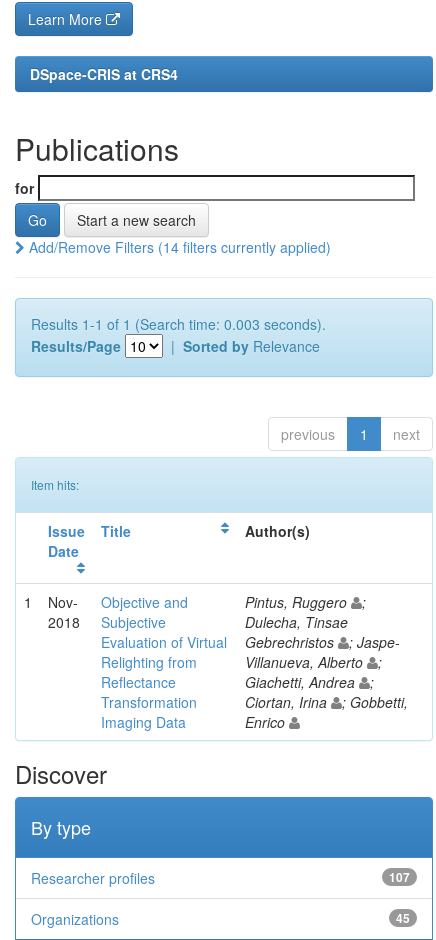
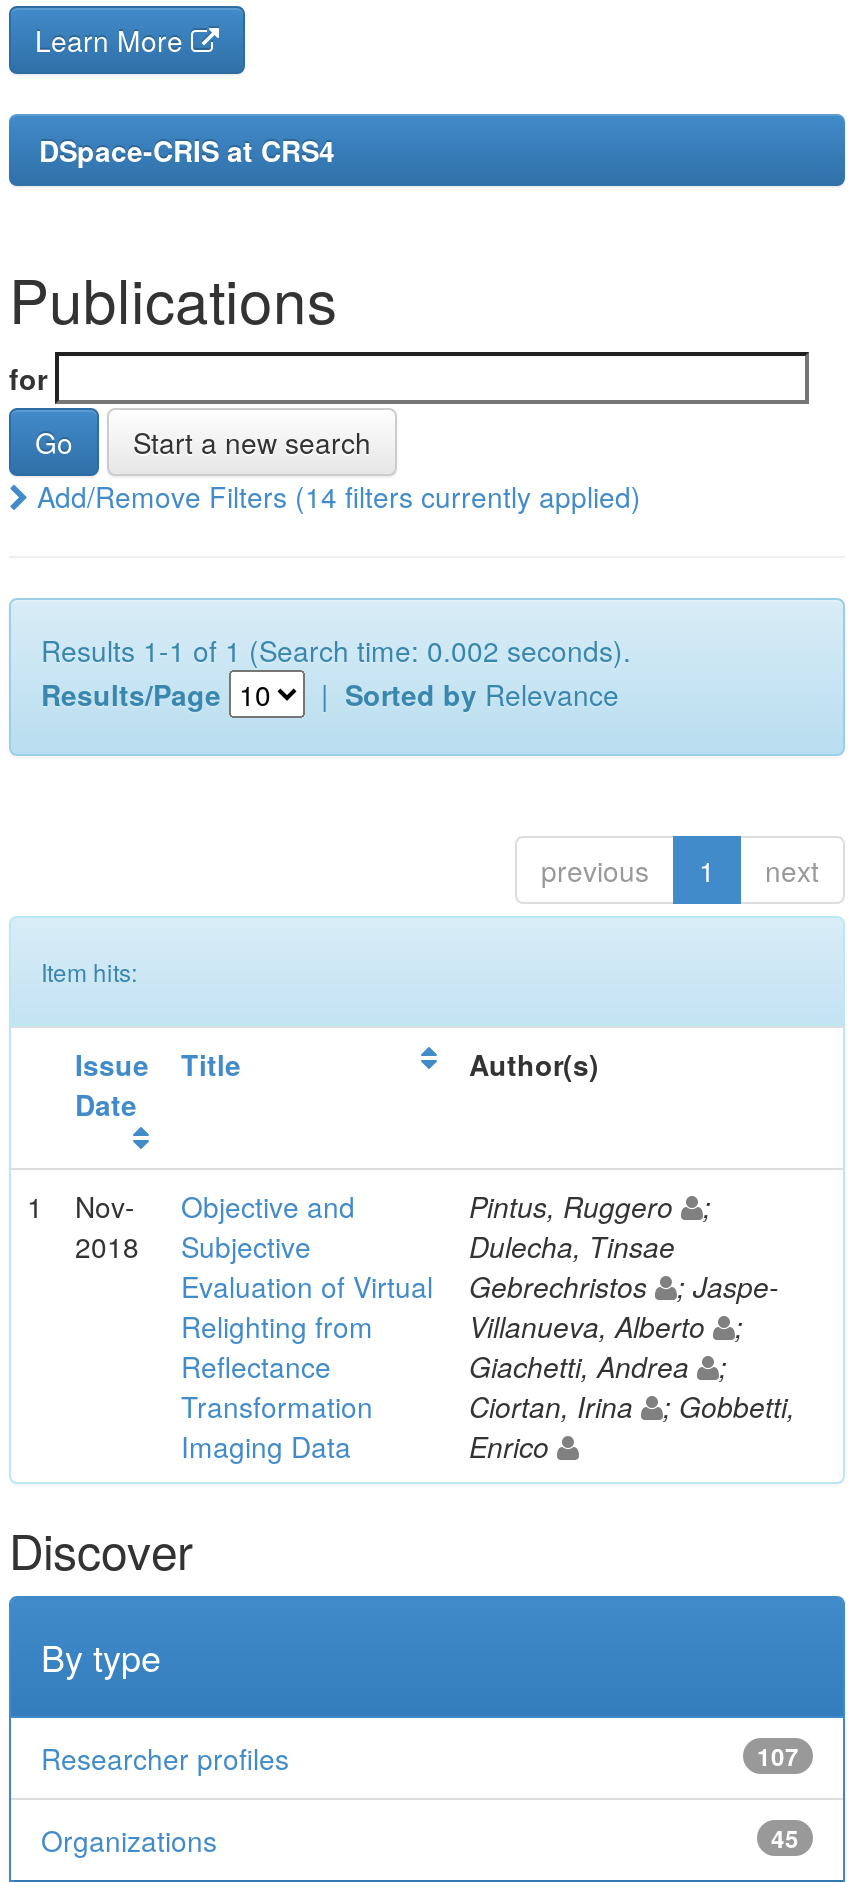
[31,314,326,334] Results 1-1 of 1 (Search time: 0.003 seconds). -> [41,630,631,670] Results 1-1 of 1 (Search time: 0.002 seconds).

